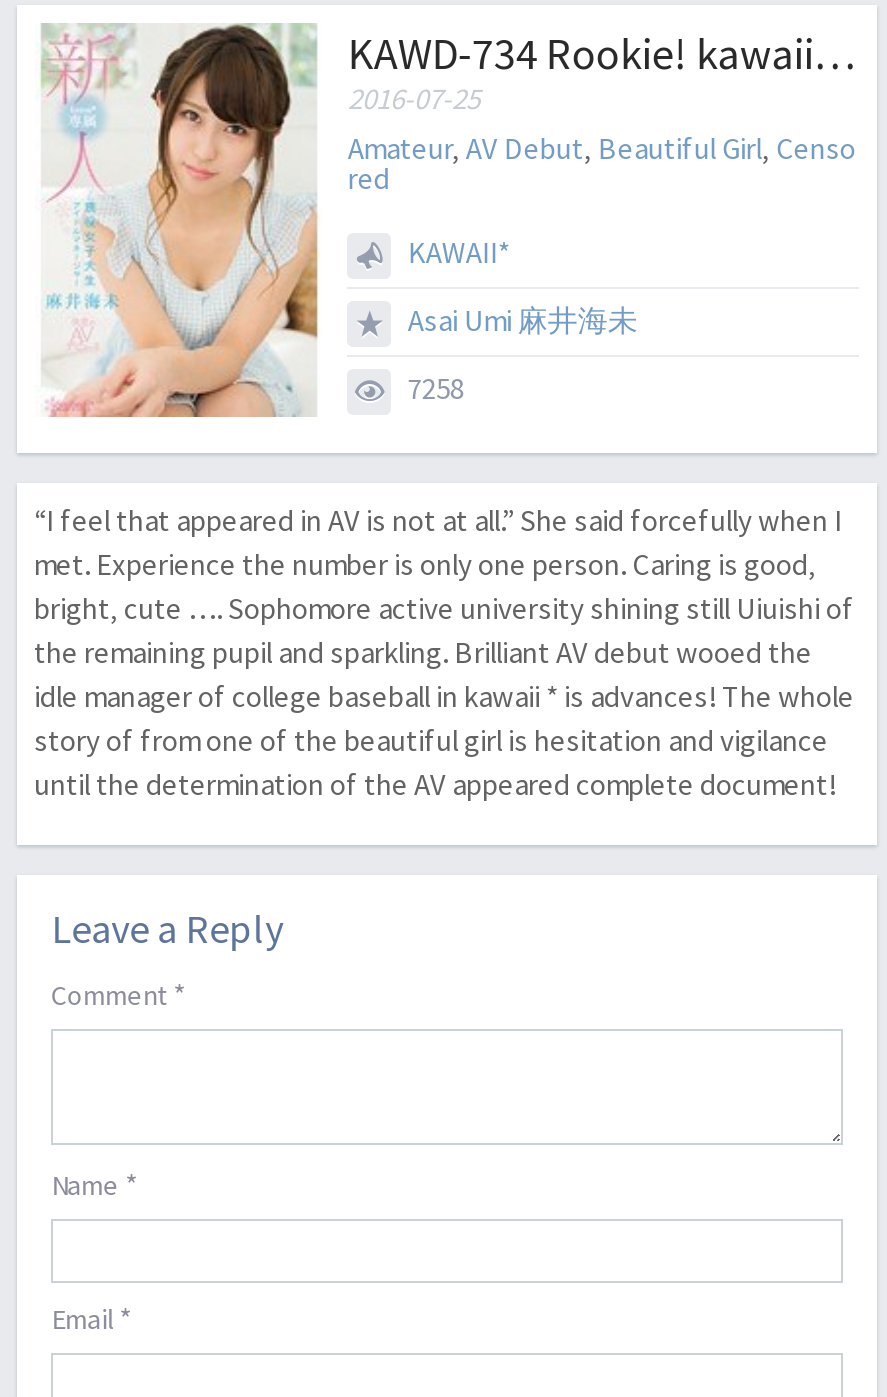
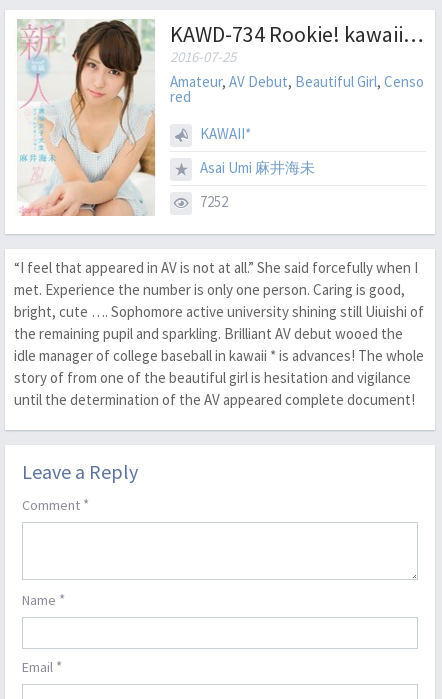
[408,369,464,407] 7258 -> [200,192,228,211] 7252

